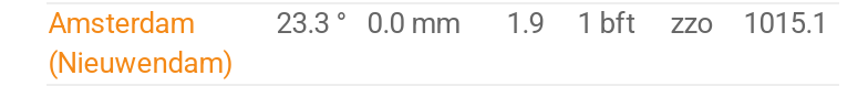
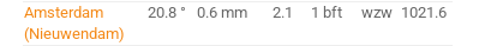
[276,7,460,40] 23.3 ° 0.0 mm -> [147,4,247,21] 20.8 ° 0.6 mm
[507,7,544,40] 1.9 -> [272,4,293,21] 2.1
[670,7,828,40] zzo | 1015.1 -> [361,4,446,21] wzw 1021.6

